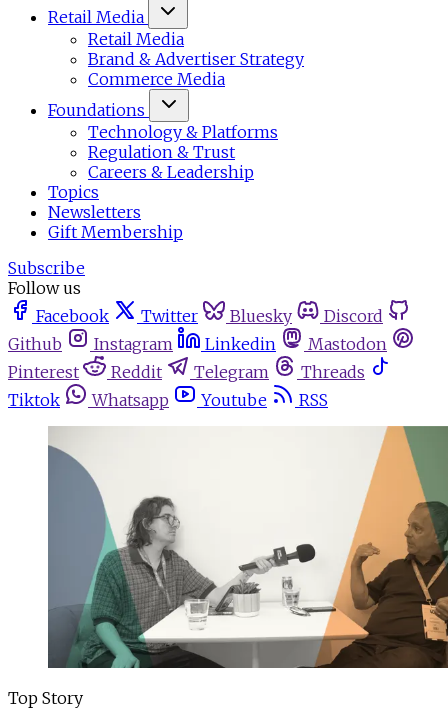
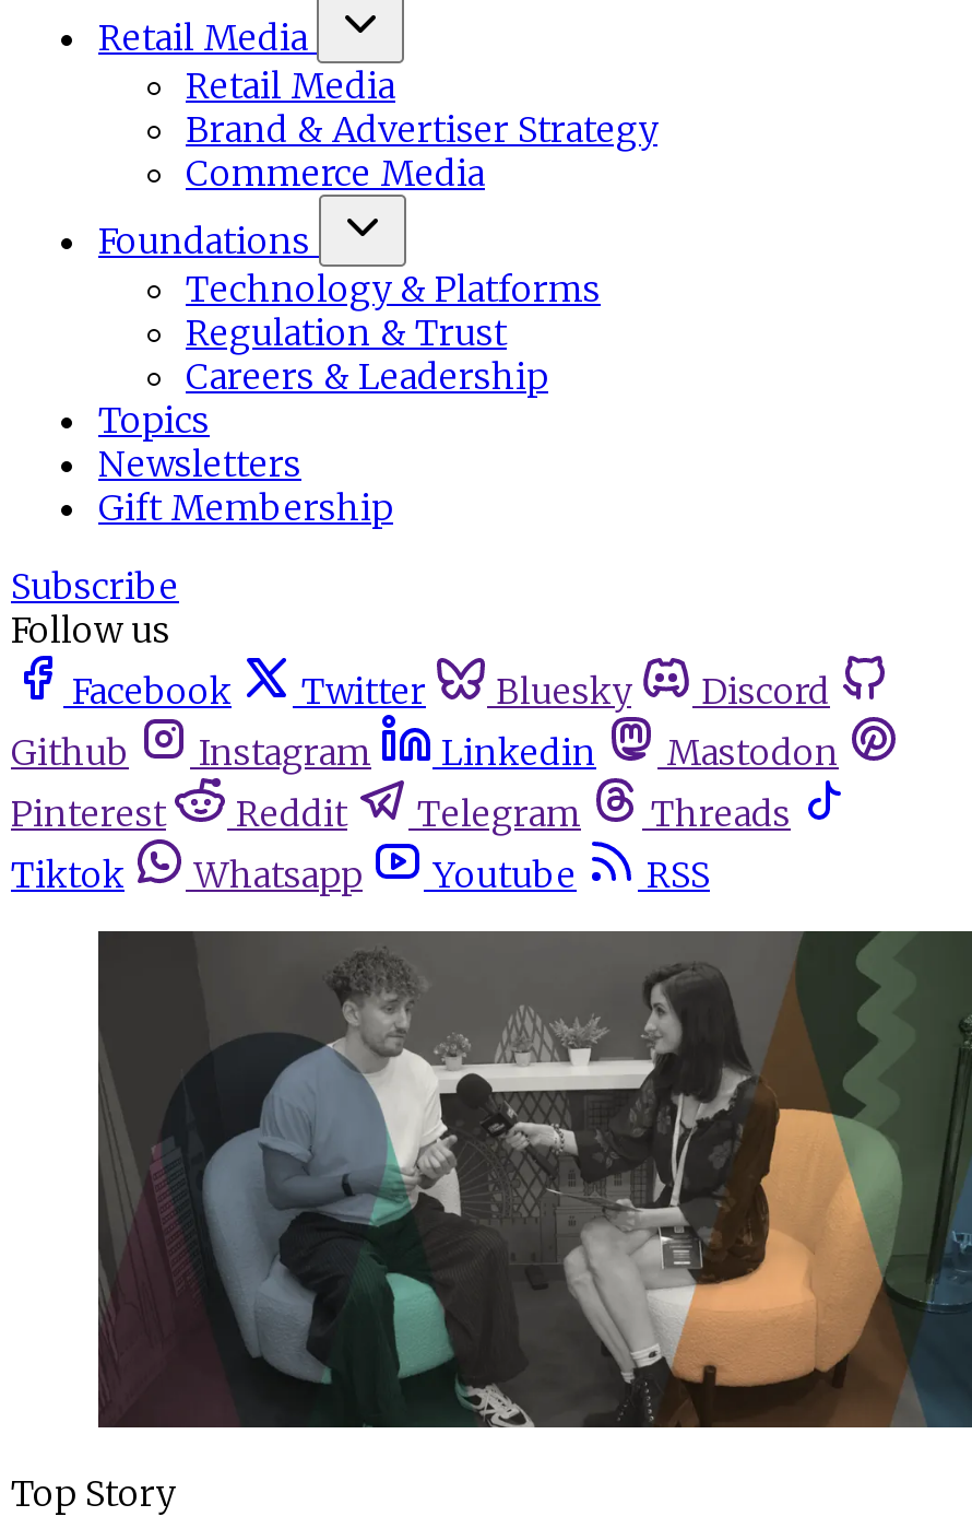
[47,425,445,669] [image] -> [96,929,965,1430] [image]

